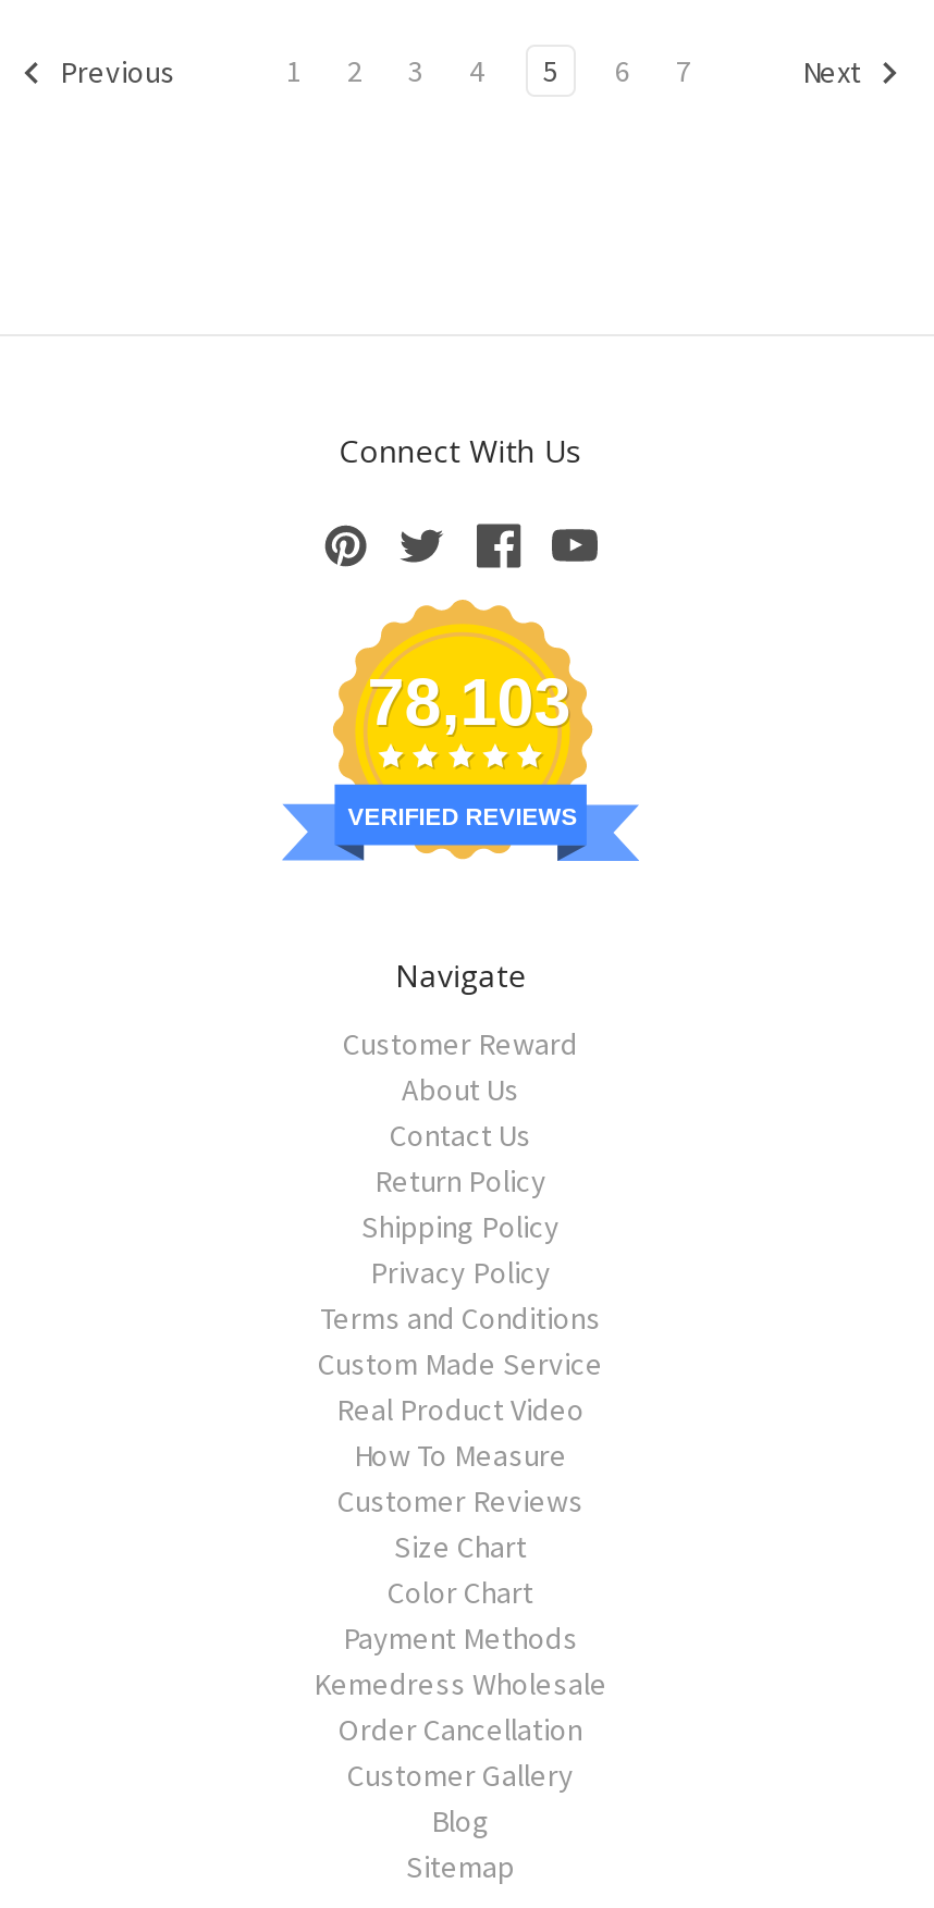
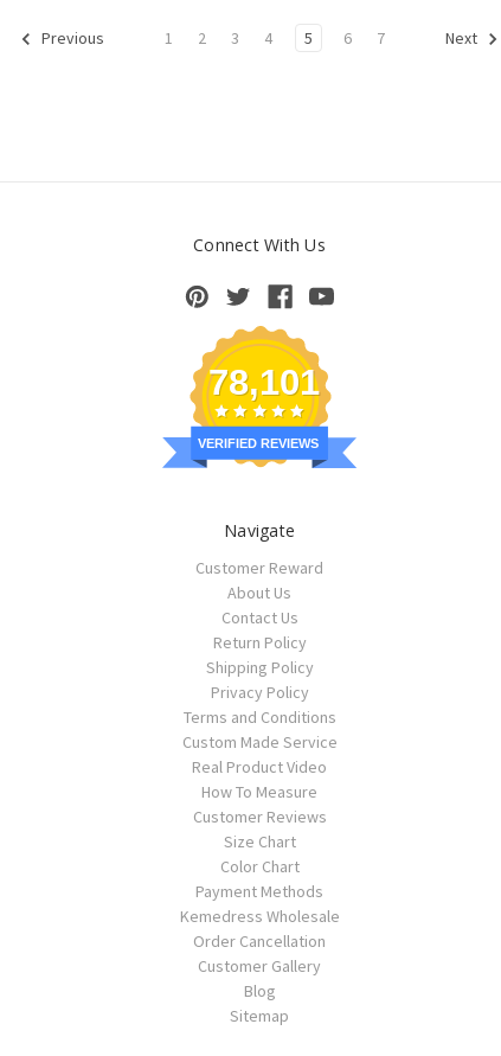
[366,664,570,739] 78,103 -> [208,361,320,402] 78,101

